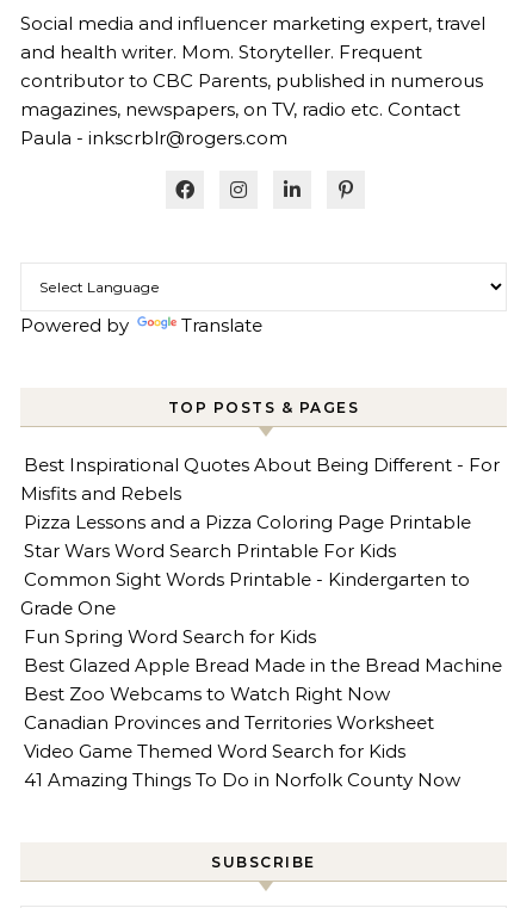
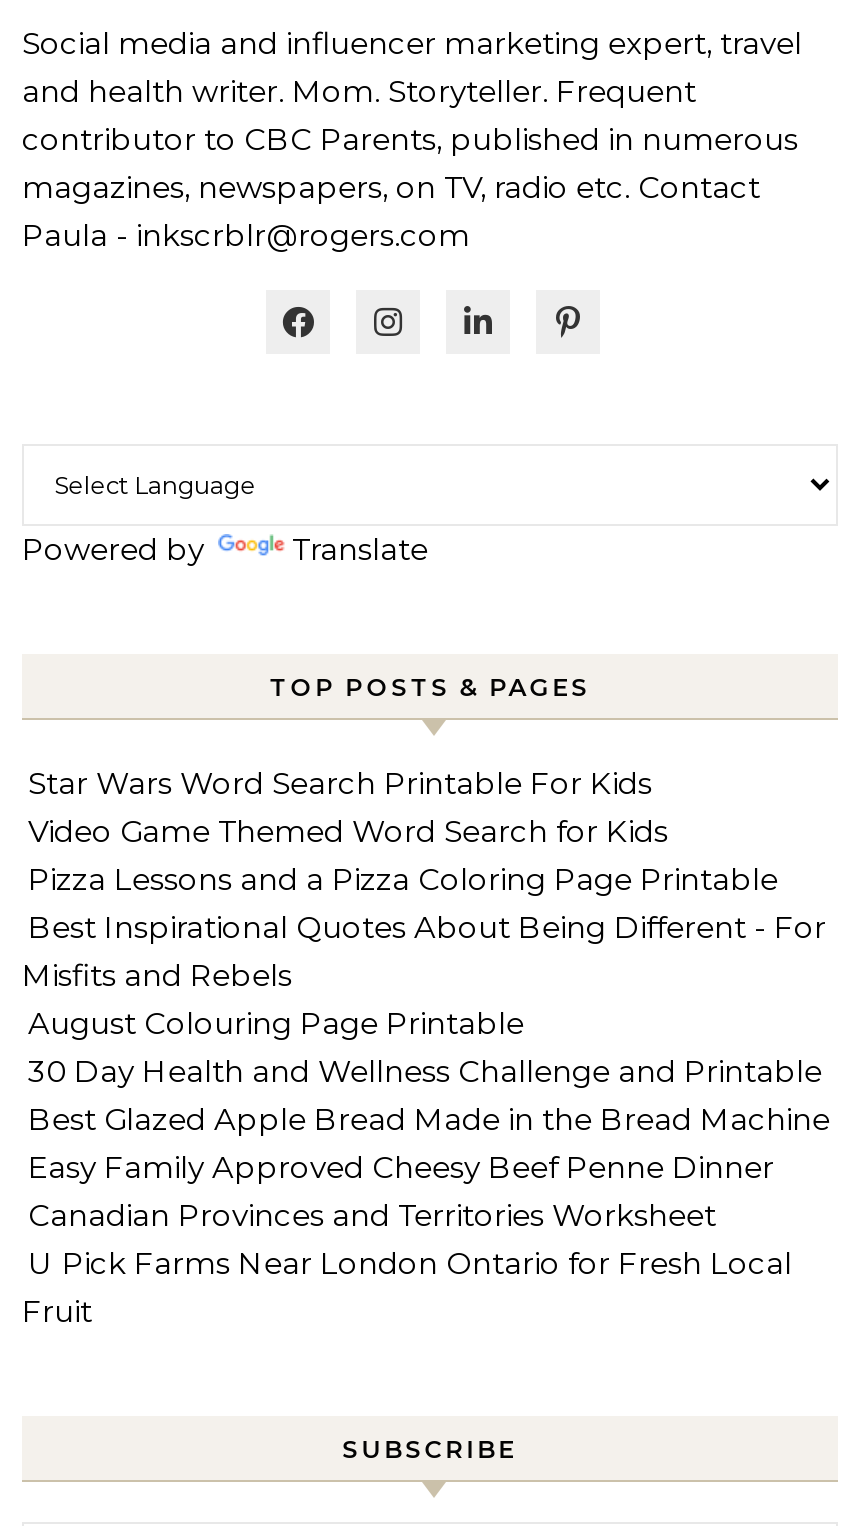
moved [20,453,500,505] -> [22,908,826,994]: Best Inspirational Quotes About Being Different - For | Misfits and Rebels
moved [24,511,471,562] -> [28,764,778,898]: Pizza Lessons and a Pizza Coloring Page Printable | Star Wars Word Search Printable For Kids
[20,568,470,648] Common Sight Words Printable - Kindergarten to | Grade One | Fun Spring Word Search for Kids -> [28,1004,822,1090] August Colouring Page Printable | 30 Day Health and Wellness Challenge and Printable
[24,682,390,705] Best Zoo Webcams to Watch Right Now -> [28,1148,774,1186] Easy Family Approved Cheesy Beef Penne Dinner
moved [24,740,405,762] -> [28,812,668,850]: Video Game Themed Word Search for Kids
[24,768,460,791] 41 Amazing Things To Do in Norfolk County Now -> [22,1244,792,1330] U Pick Farms Near London Ontario for Fresh Local | Fruit

